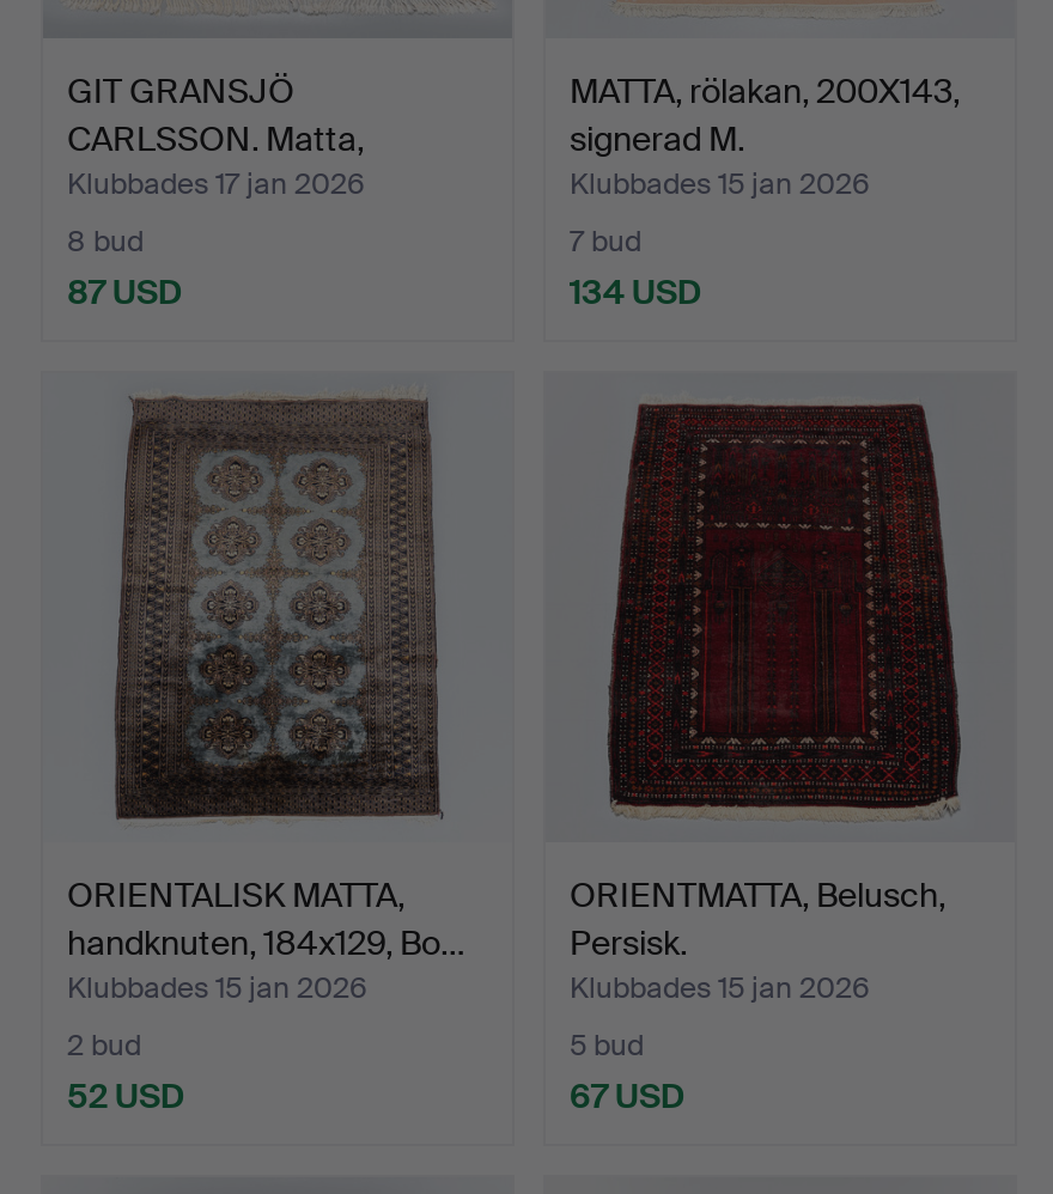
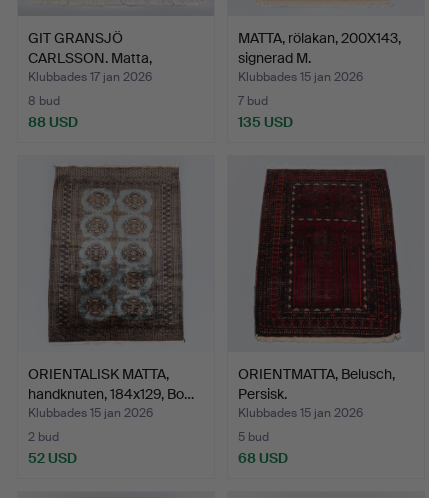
[67,270,182,313] 87 USD -> [28,113,78,131] 88 USD
[570,270,701,313] 134 USD -> [238,113,293,131] 135 USD
[570,1074,684,1117] 67 USD -> [238,449,288,467] 68 USD

